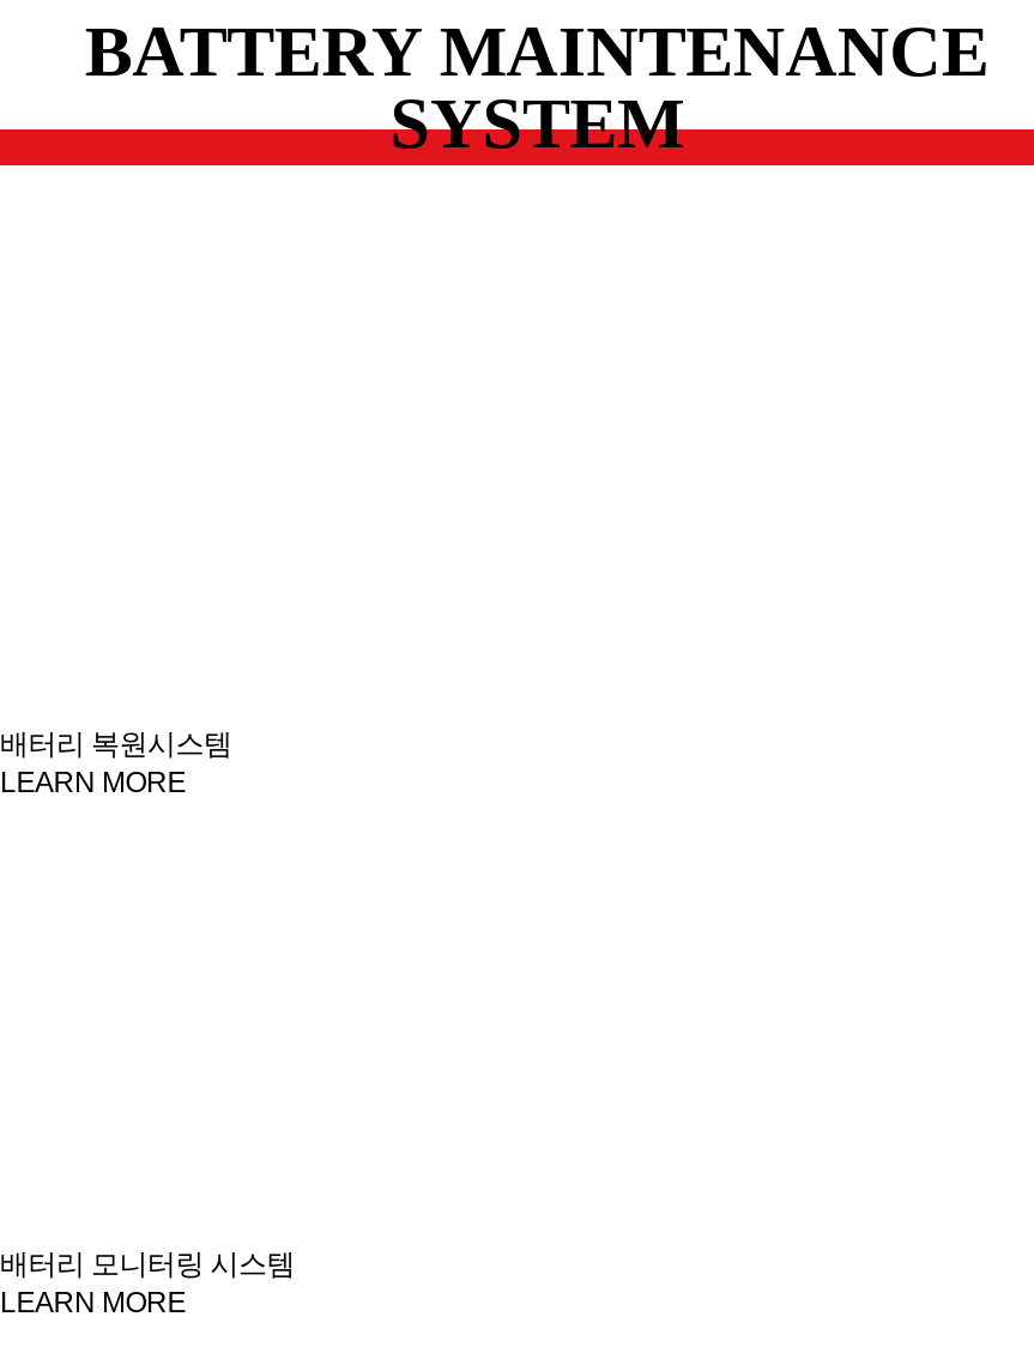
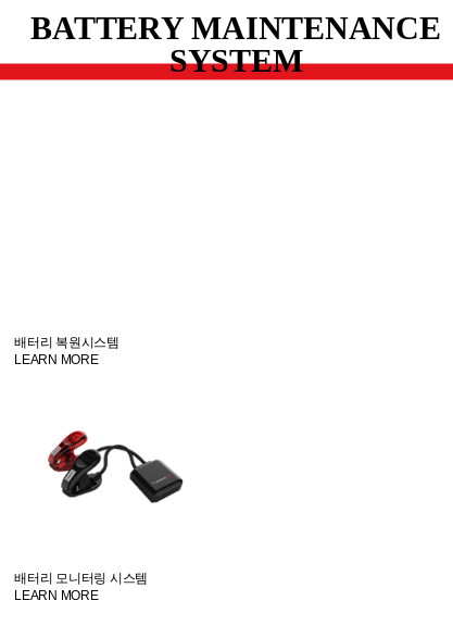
none -> [47,429,184,504] [image]

